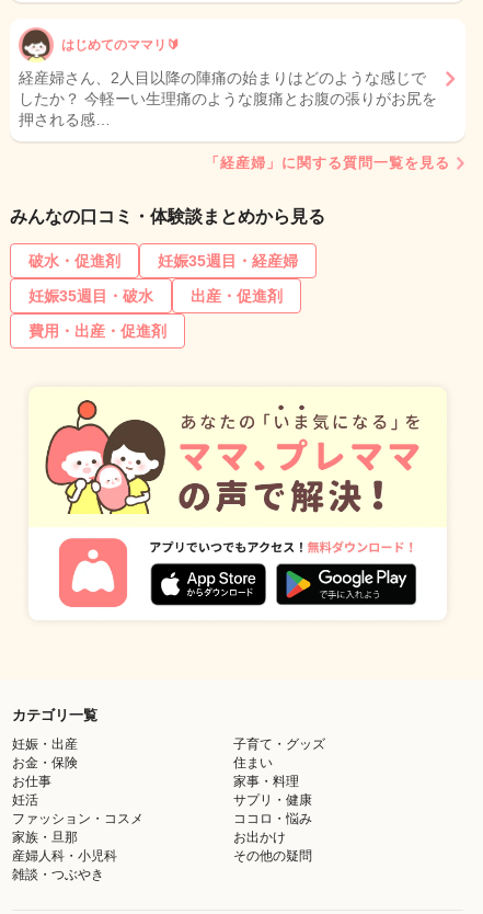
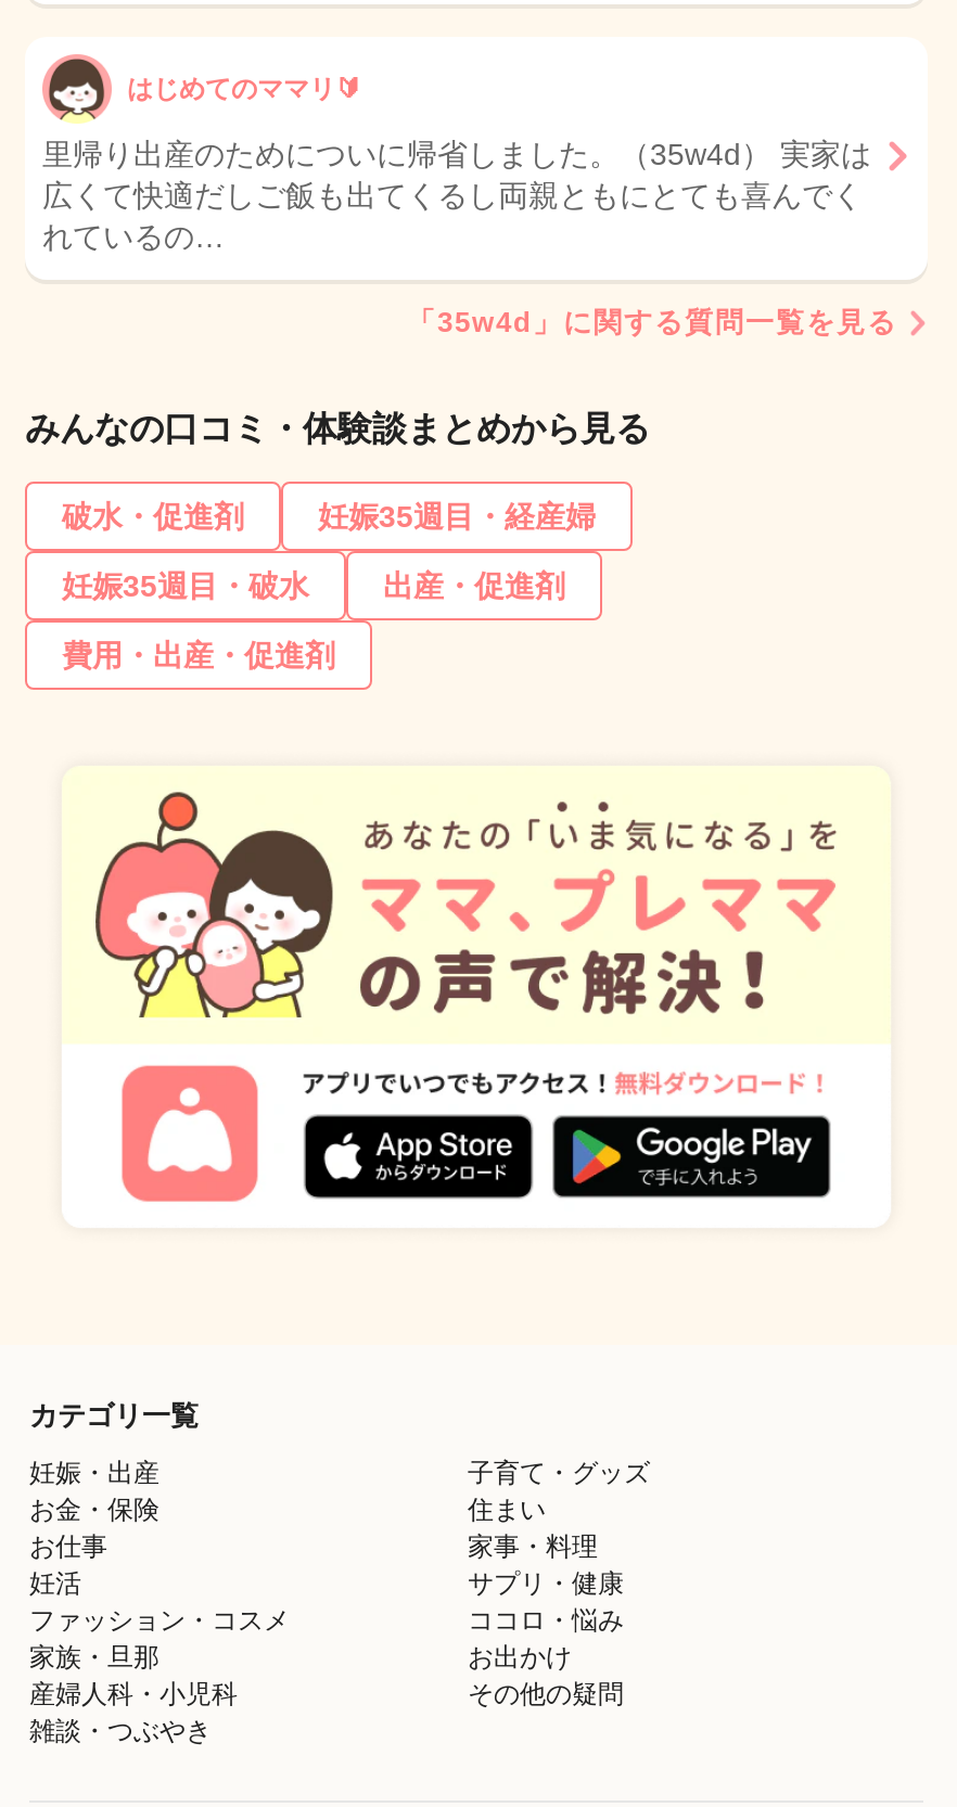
[19,69,437,128] 経産婦さん、2人目以降の陣痛の始まりはどのような感じで | したか？ 今軽ーい生理痛のような腹痛とお腹の張りがお尻を | 押される感… -> [42,137,871,254] 里帰り出産のためについに帰省しました。（35w4d） 実家は | 広くて快適だしご飯も出てくるし両親ともにとても喜んでく | れているの…
[205,155,450,171] 「経産婦」に関する質問一覧を見る -> [407,306,897,339] 「35w4d」に関する質問一覧を見る

